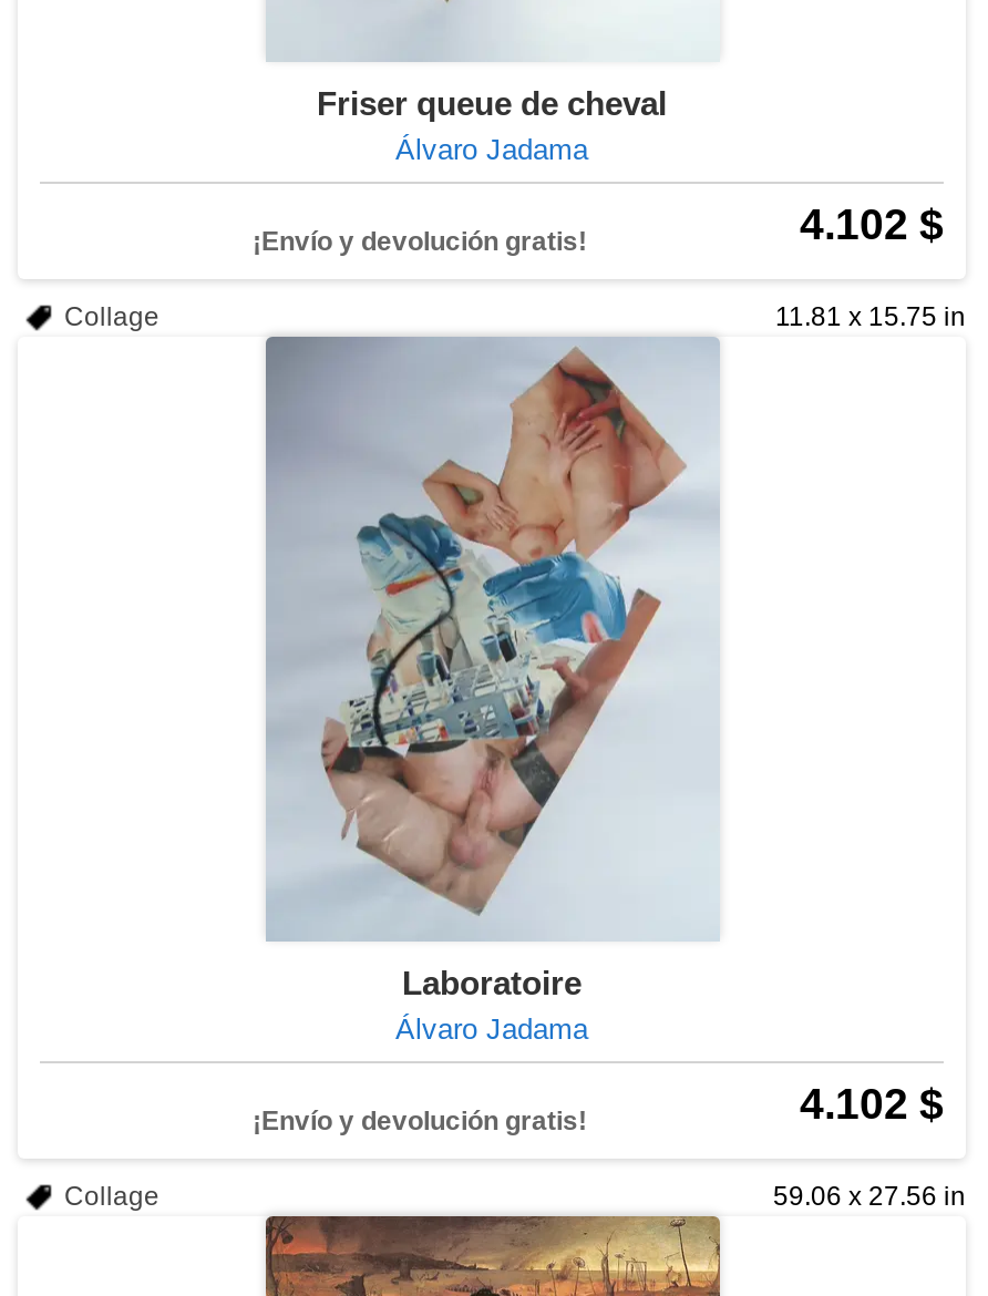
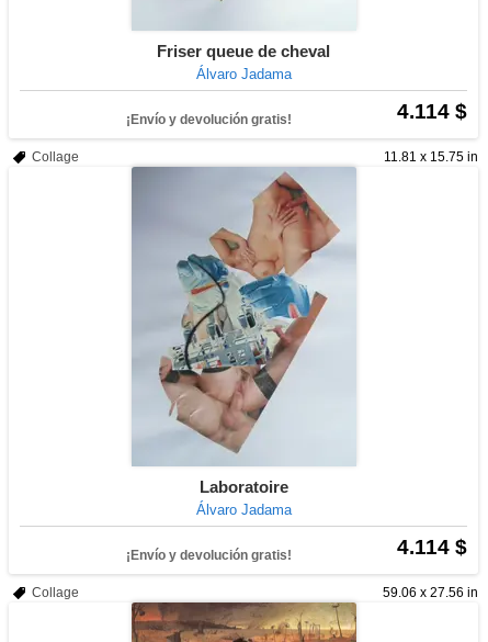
[800,199,944,248] 4.102 $ -> [397,99,467,123] 4.114 $
[800,1079,944,1128] 4.102 $ -> [397,534,467,559] 4.114 $

